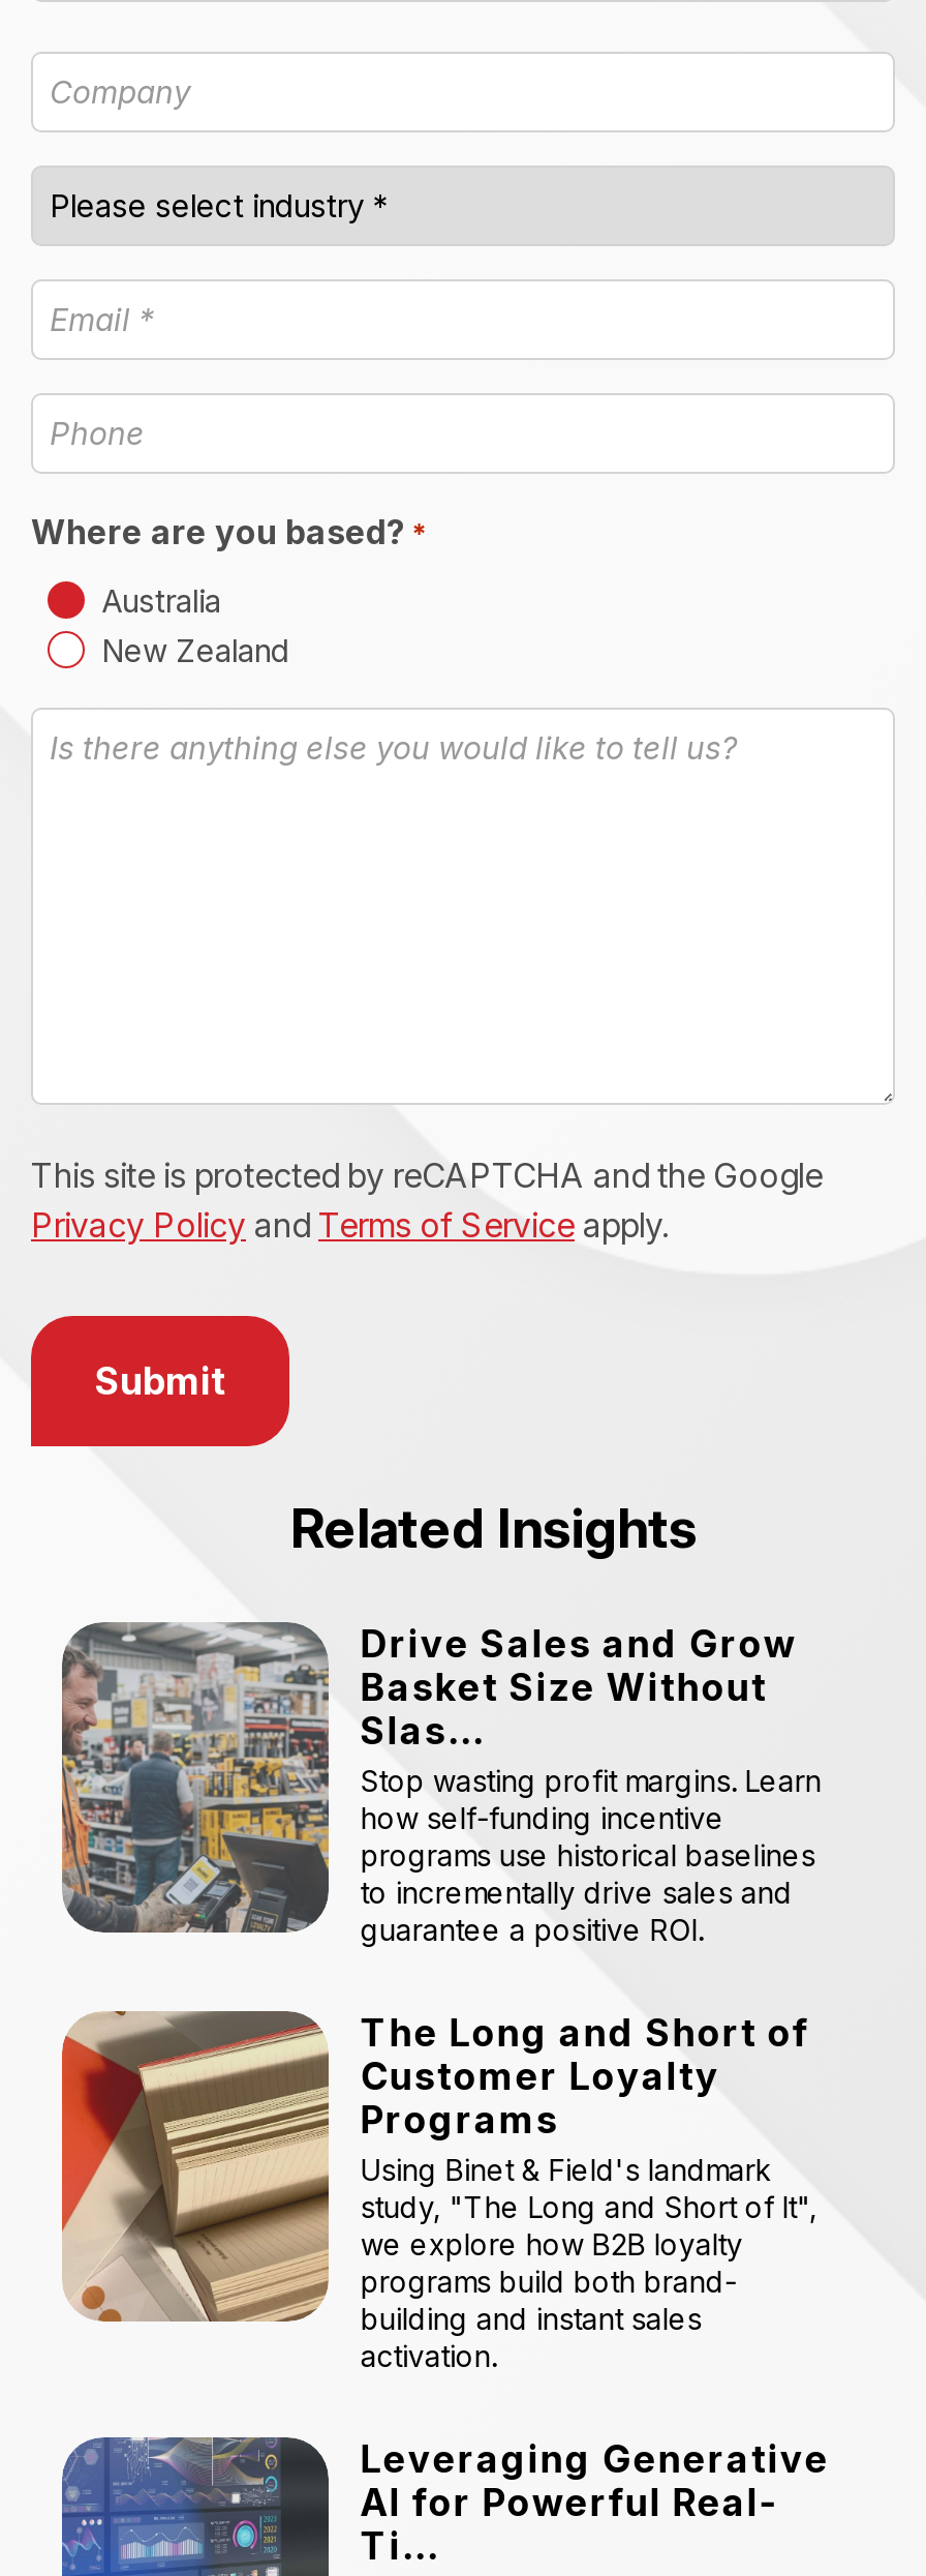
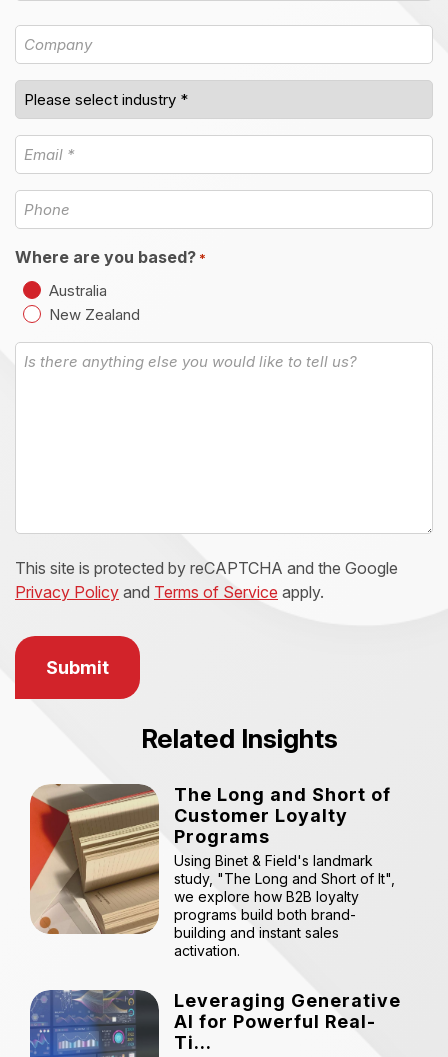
[60,1622,821,1948] [image] | Drive Sales and Grow | Basket Size Without | Slas... | Stop wasting profit margins. Learn | how self-funding incentive | programs use historical baselines | to incrementally drive sales and | guarantee a positive ROI. -> none

